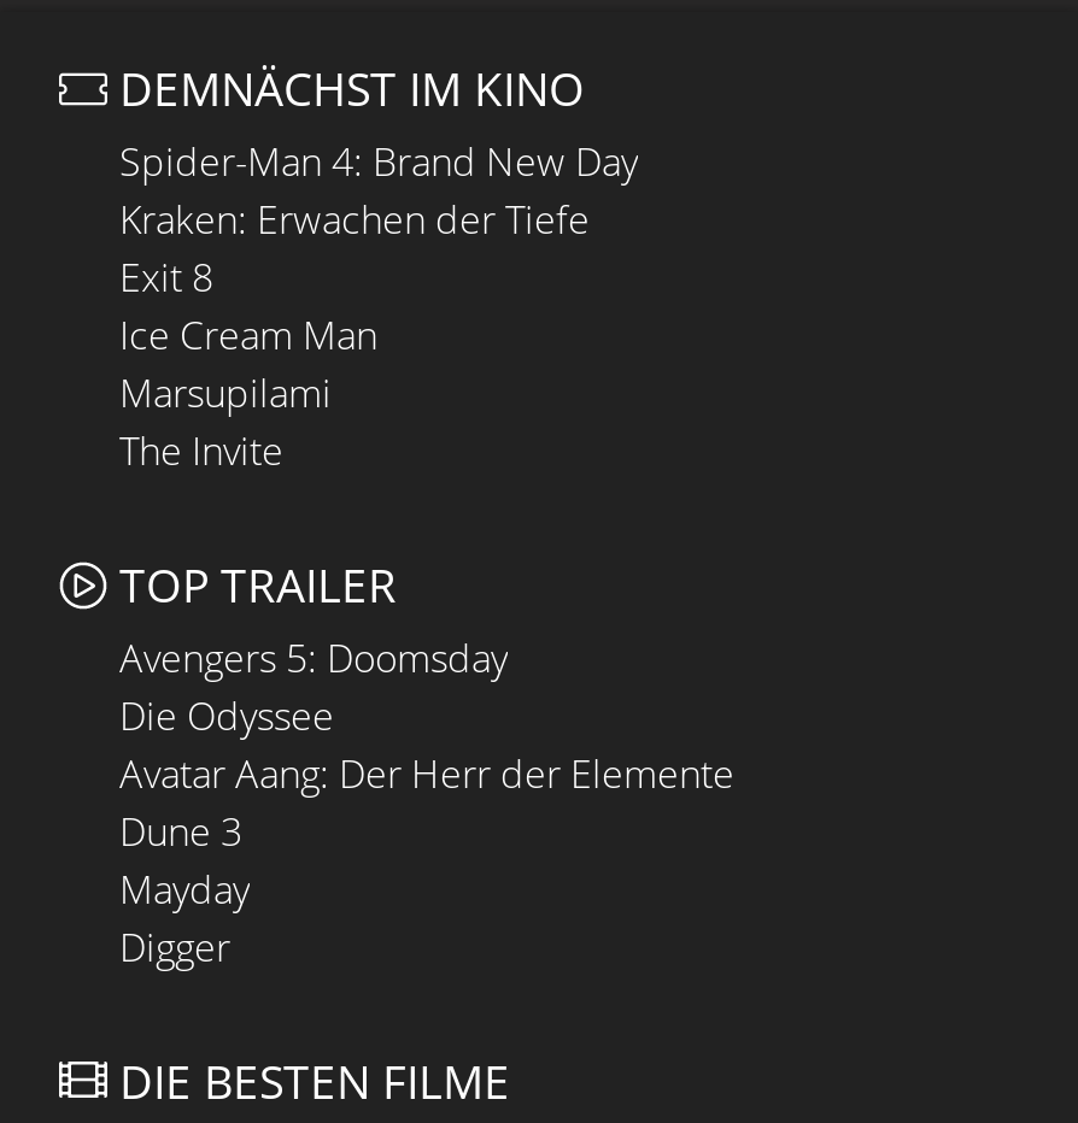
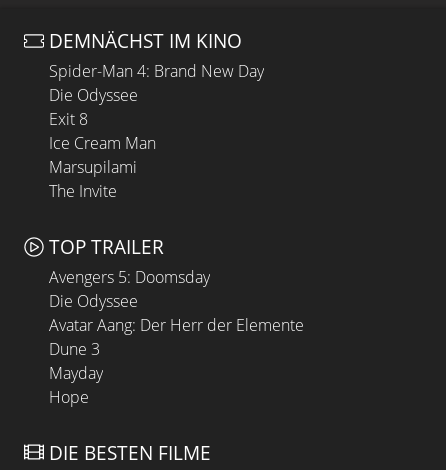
[119,192,590,245] Kraken: Erwachen der Tiefe -> [49,84,138,106] Die Odyssee
[119,919,230,972] Digger -> [49,385,89,407] Hope

